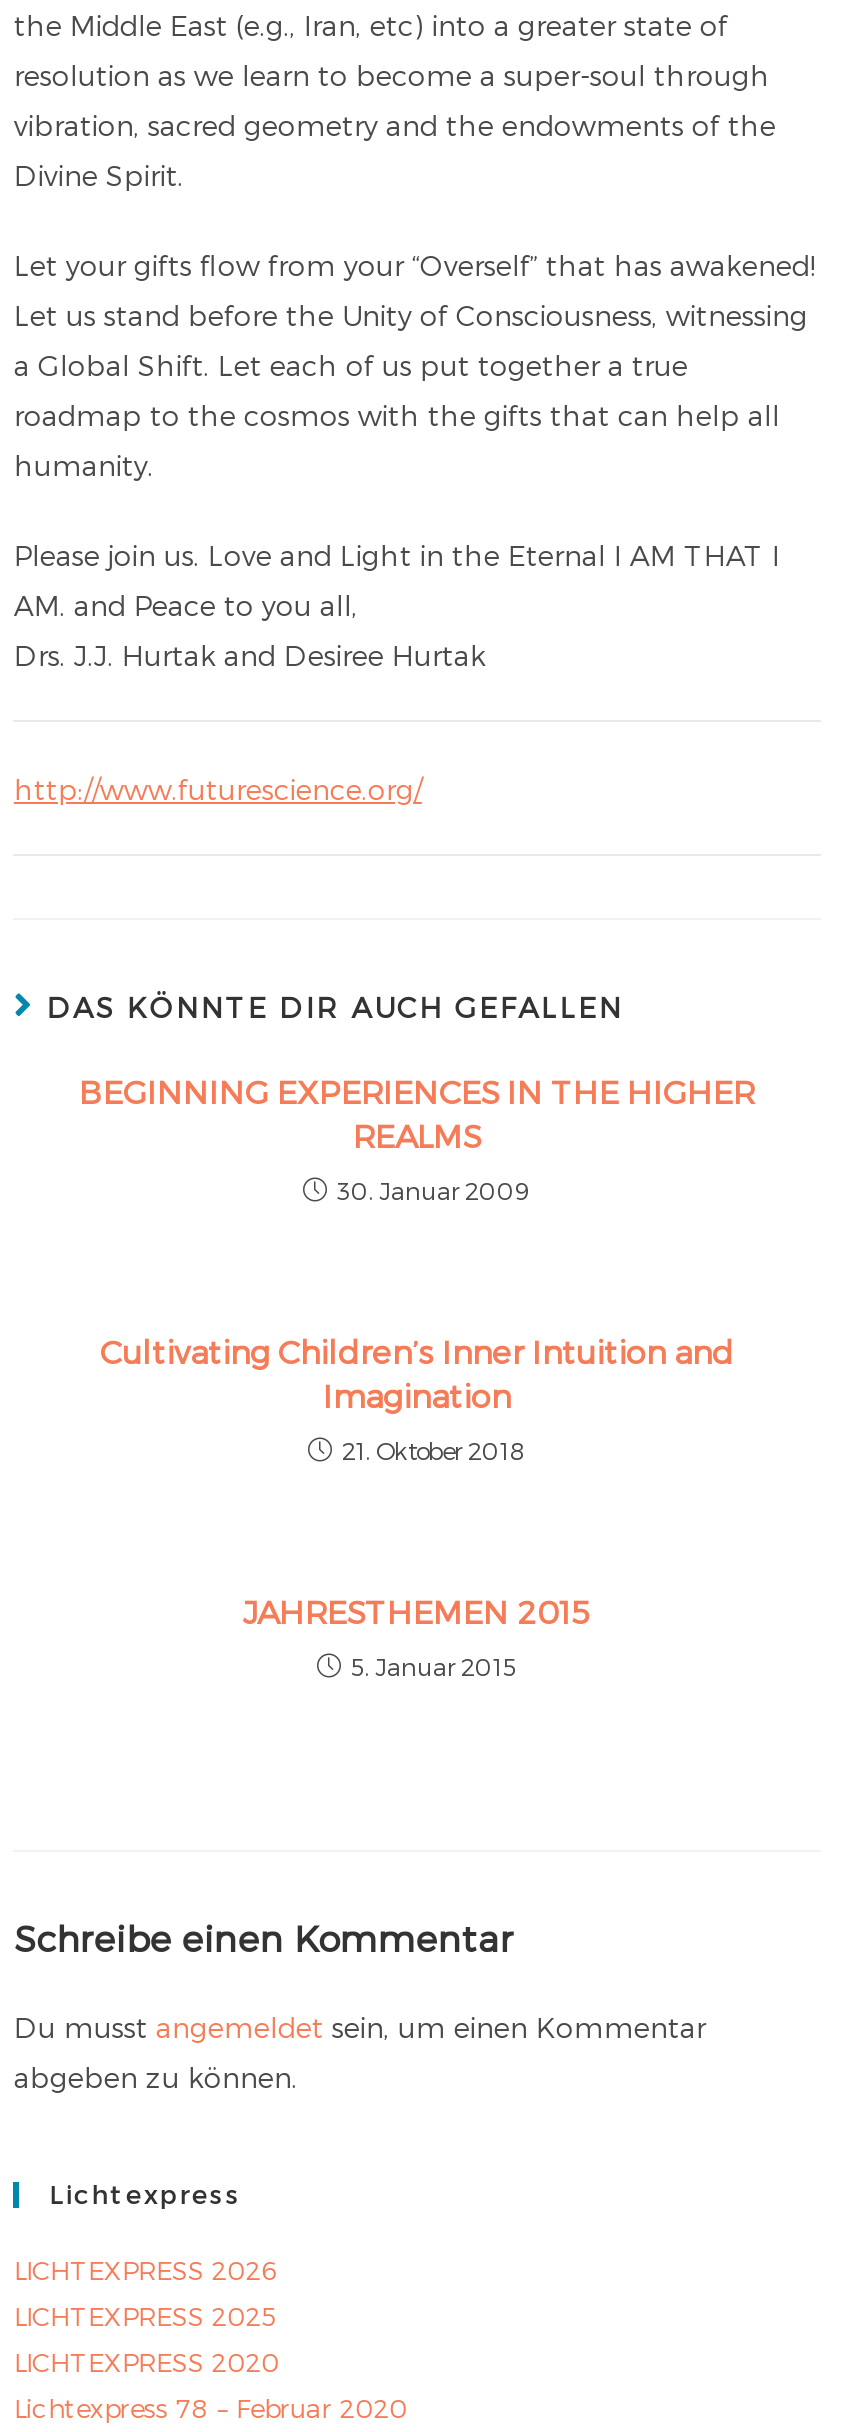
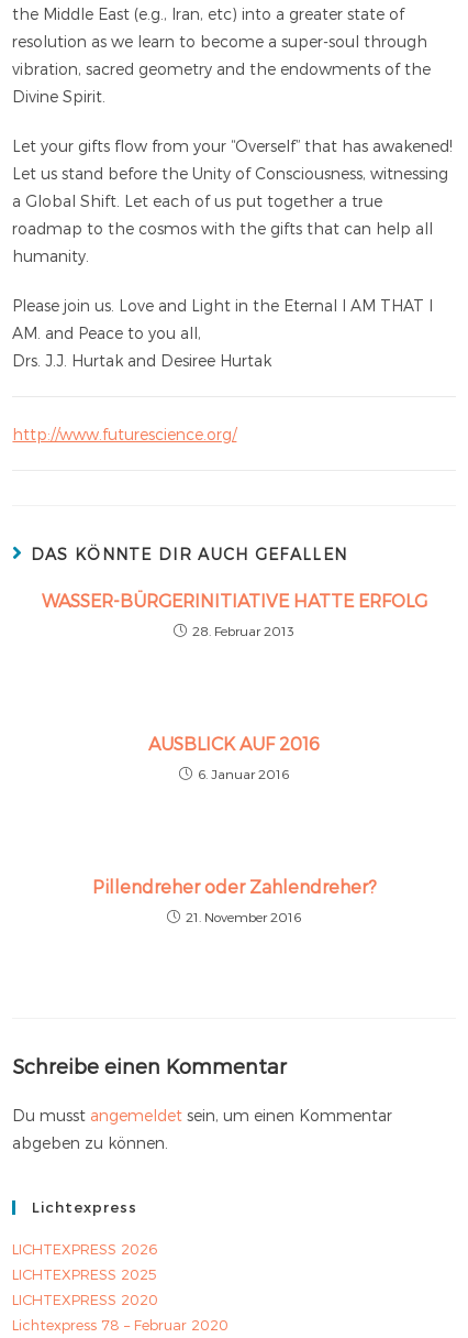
[79,1072,755,1154] BEGINNING EXPERIENCES IN THE HIGHER | REALMS -> [41,590,427,611] WASSER-BÜRGERINITIATIVE HATTE ERFOLG
[337,1176,531,1204] 30. Januar 2009 -> [192,623,294,638] 28. Februar 2013
[100,1332,734,1414] Cultivating Children’s Inner Intuition and | Imagination -> [148,733,320,754] AUSBLICK AUF 2016
[342,1436,526,1464] 21. Oktober 2018 -> [198,766,289,781] 6. Januar 2016
[243,1592,591,1630] JAHRESTHEMEN 2015 -> [92,876,376,897] Pillendreher oder Zahlendreher?
[351,1652,517,1680] 5. Januar 2015 -> [186,909,301,924] 21. November 2016

